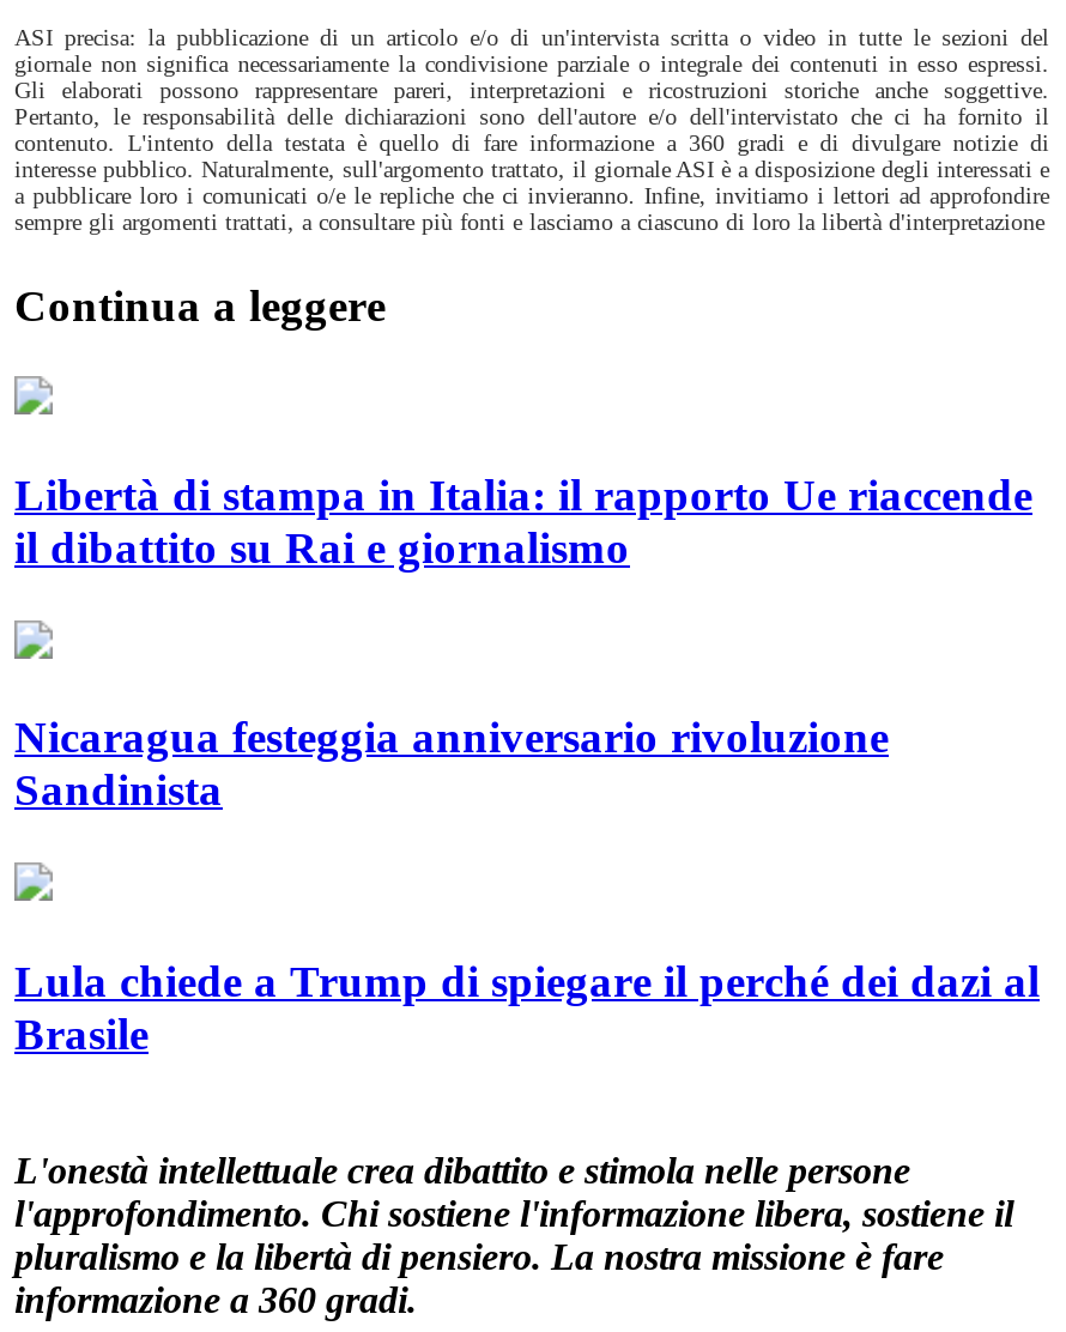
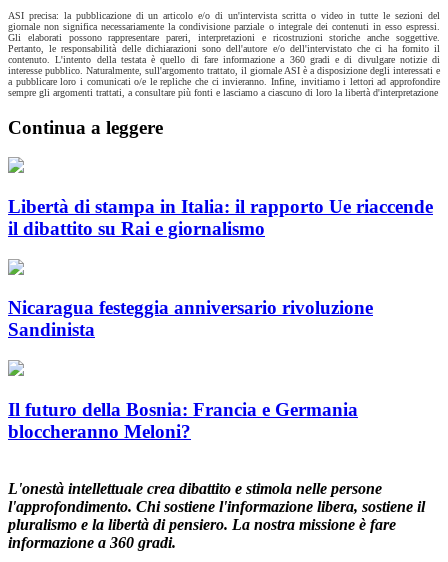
[14,955,1040,1058] Lula chiede a Trump di spiegare il perché dei dazi al | Brasile -> [8,399,358,442] Il futuro della Bosnia: Francia e Germania | bloccheranno Meloni?

